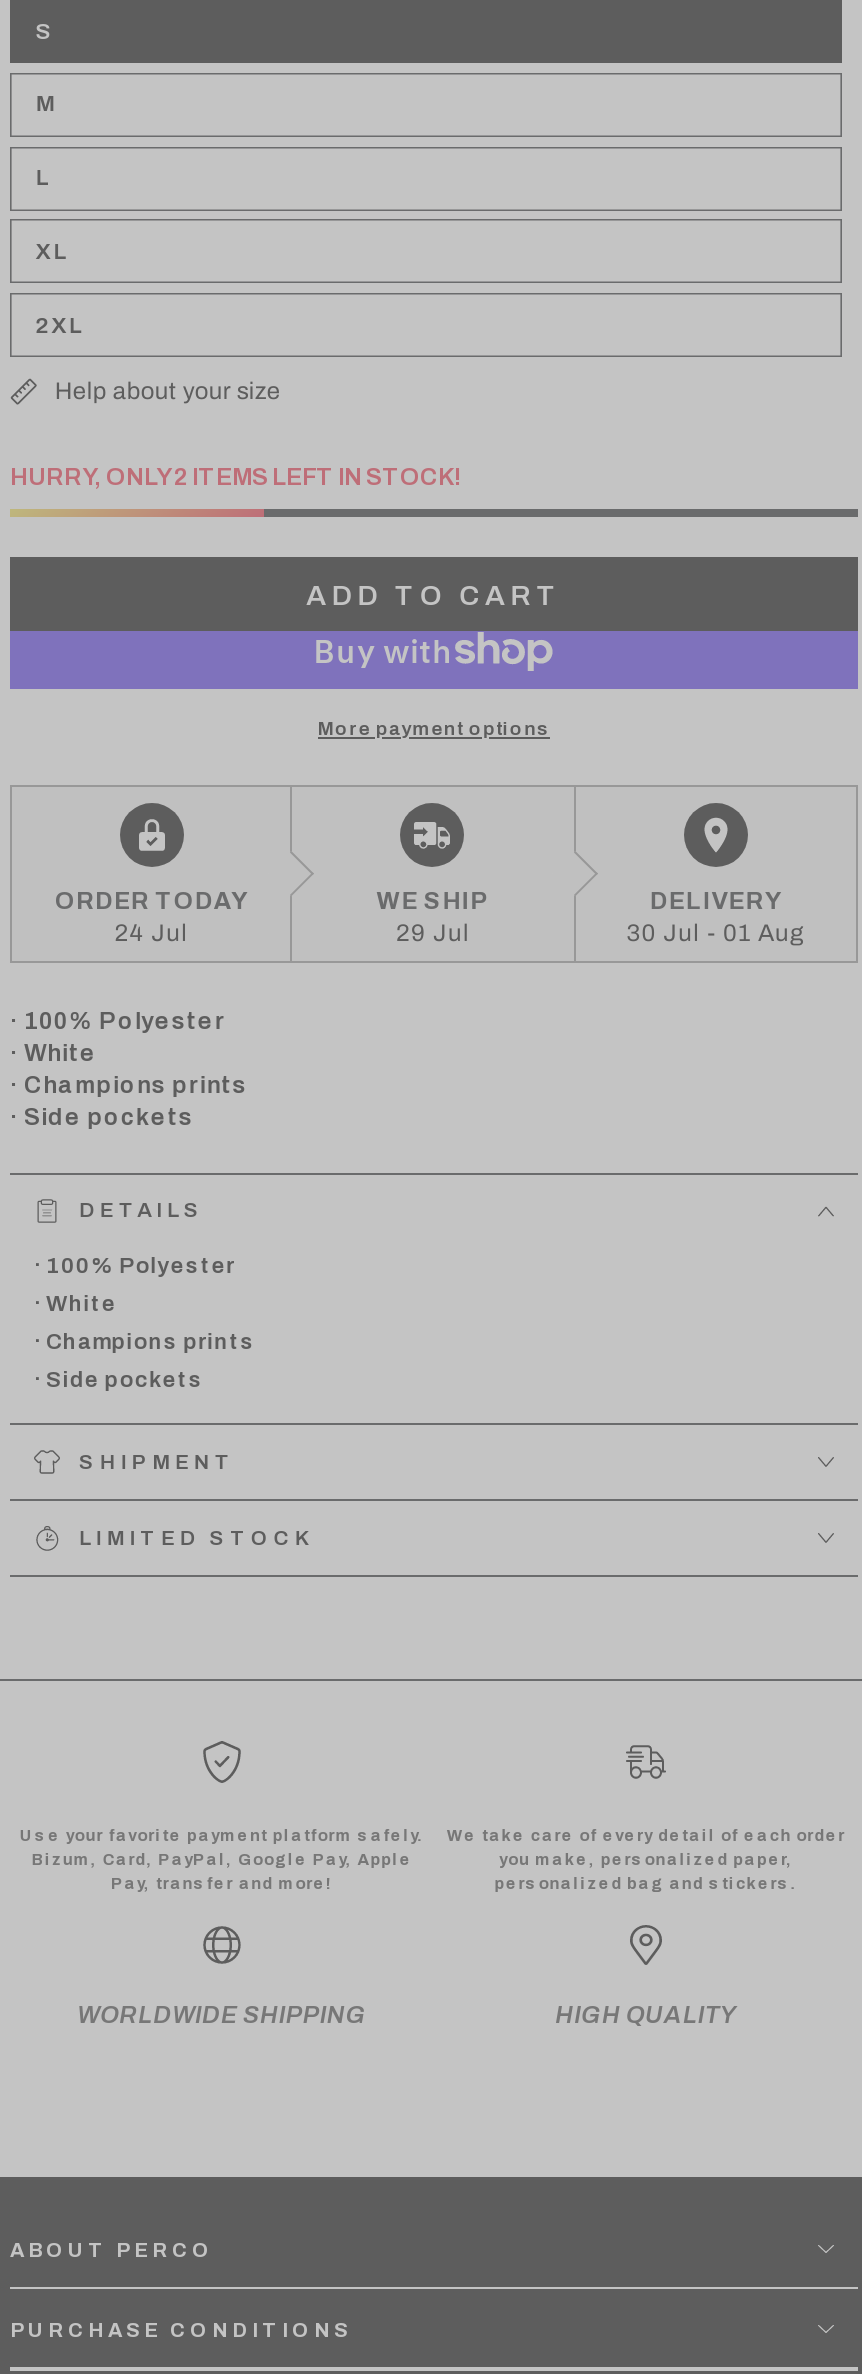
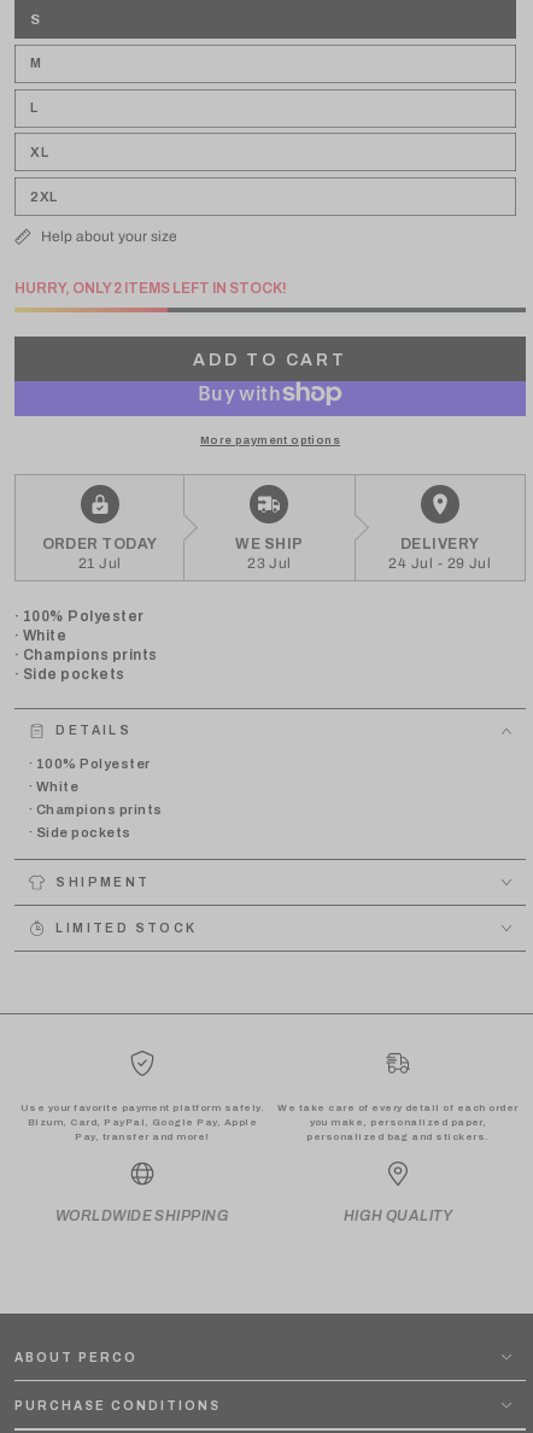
[114,918,188,946] 24 Jul -> [78,555,121,571] 21 Jul
[396,918,470,946] 29 Jul -> [247,555,292,571] 23 Jul
[626,918,805,946] 30 Jul - 01 Aug -> [389,555,491,571] 24 Jul - 29 Jul

